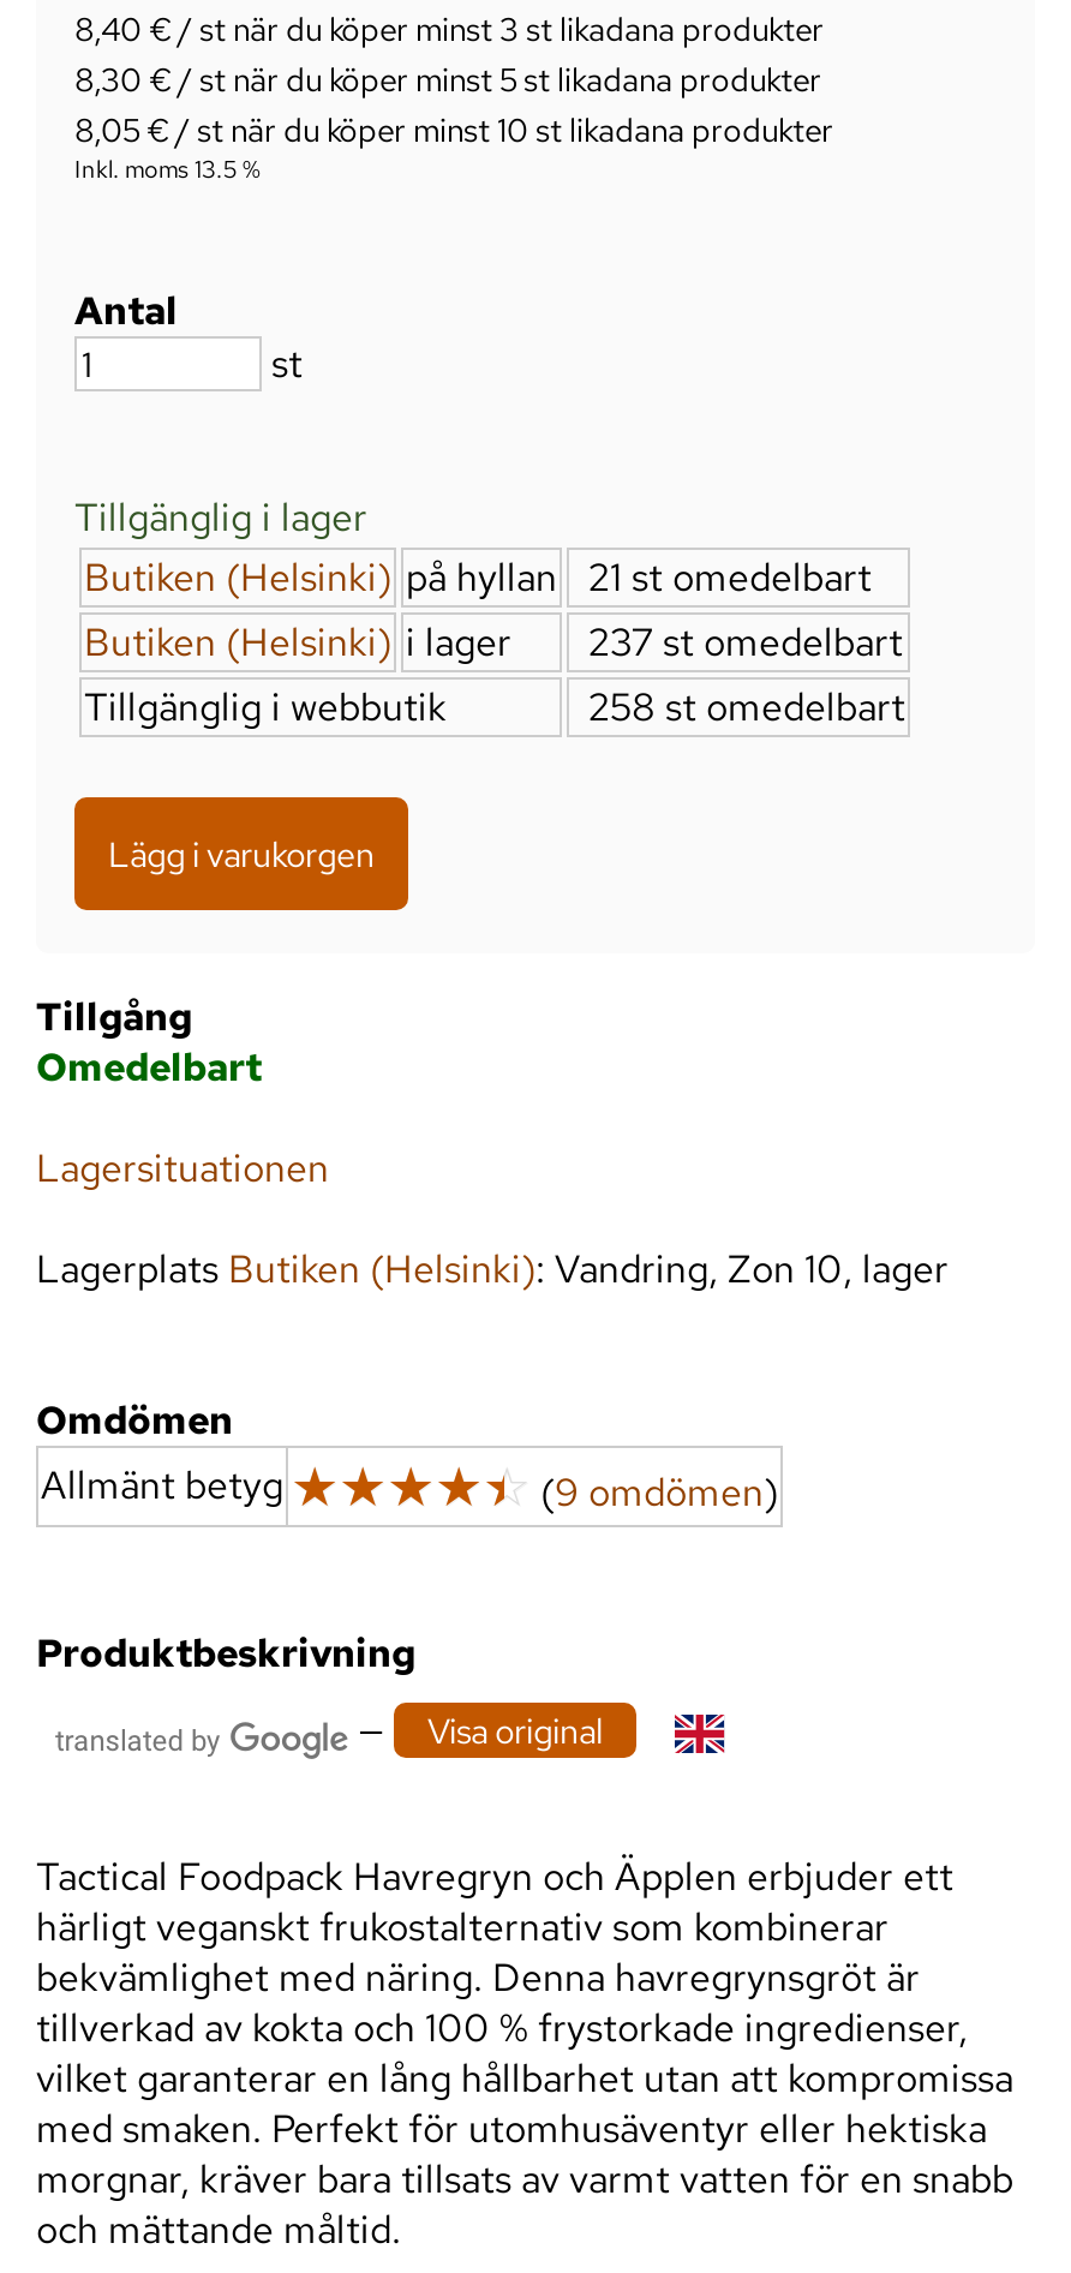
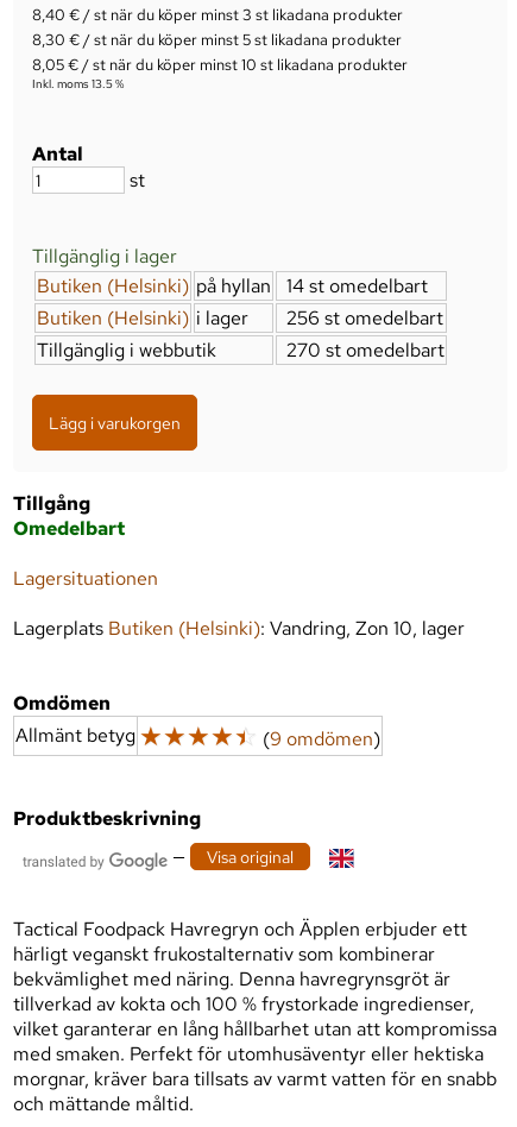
[588,554,872,604] 21 st omedelbart -> [286,274,428,299] 14 st omedelbart
[588,618,903,669] 237 st omedelbart -> [286,306,443,331] 256 st omedelbart
[588,683,905,734] 258 st omedelbart -> [286,338,445,363] 270 st omedelbart

